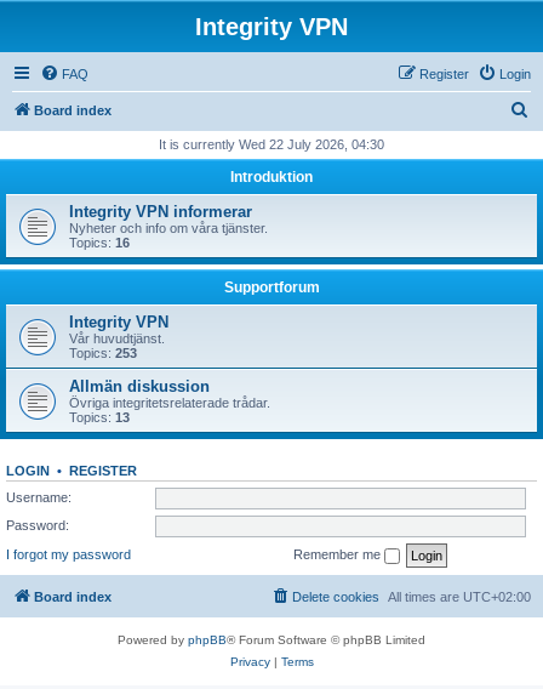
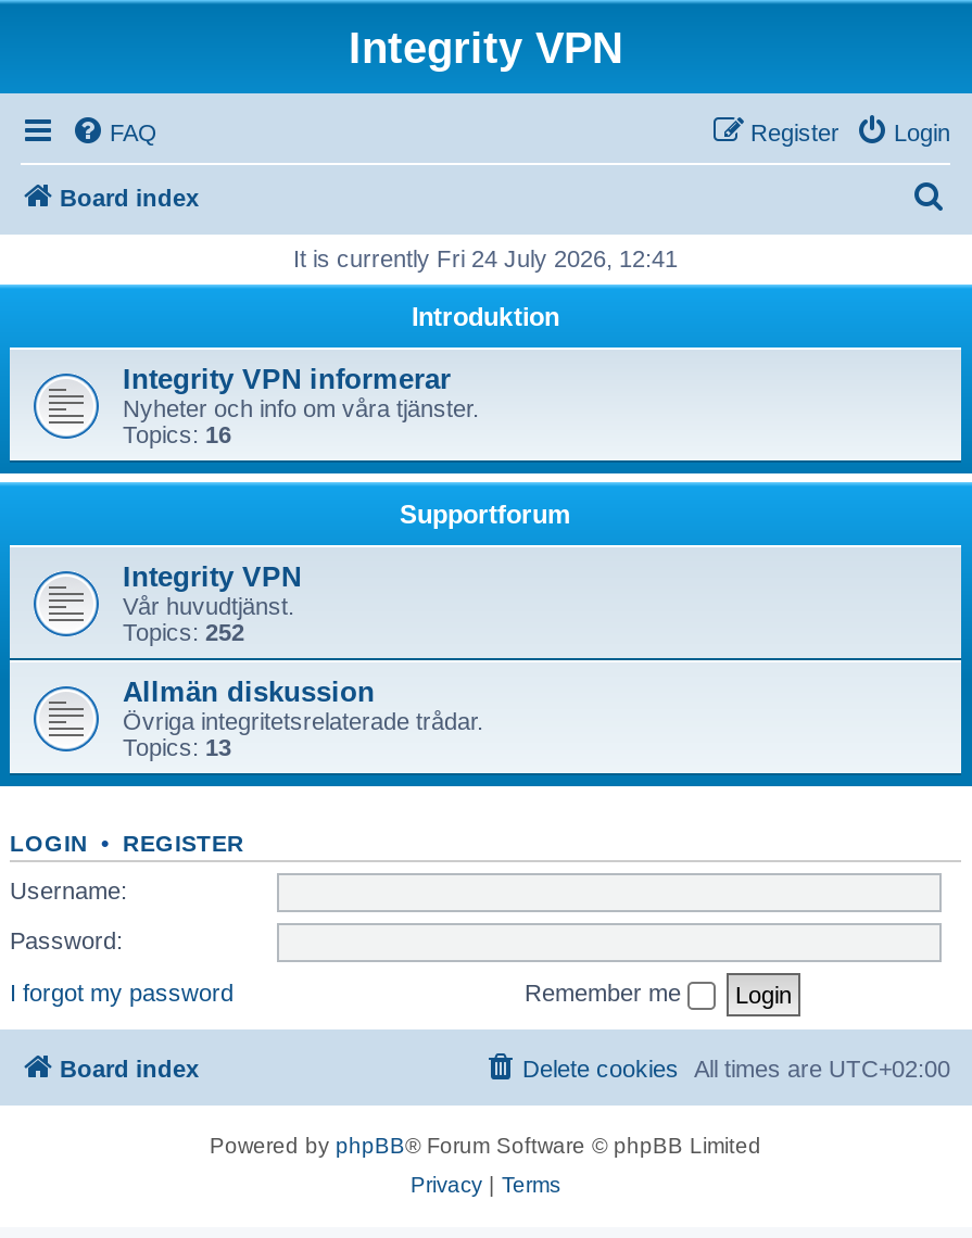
[159,137,384,152] It is currently Wed 22 July 2026, 04:30 -> [293,245,678,271] It is currently Fri 24 July 2026, 12:41
[69,346,137,360] Topics: 253 -> [123,619,244,645] Topics: 252

